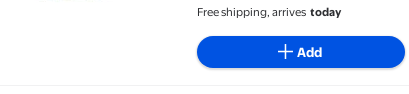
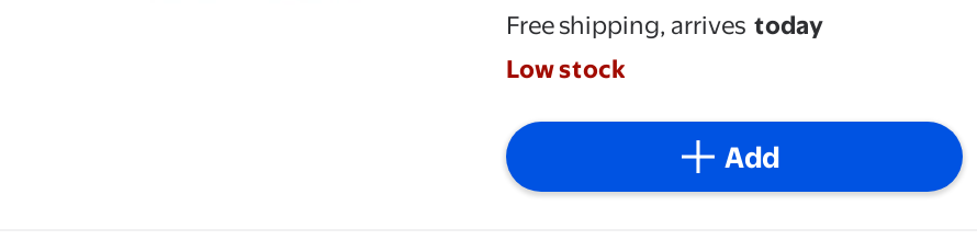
none -> [506,53,625,84] Low stock

